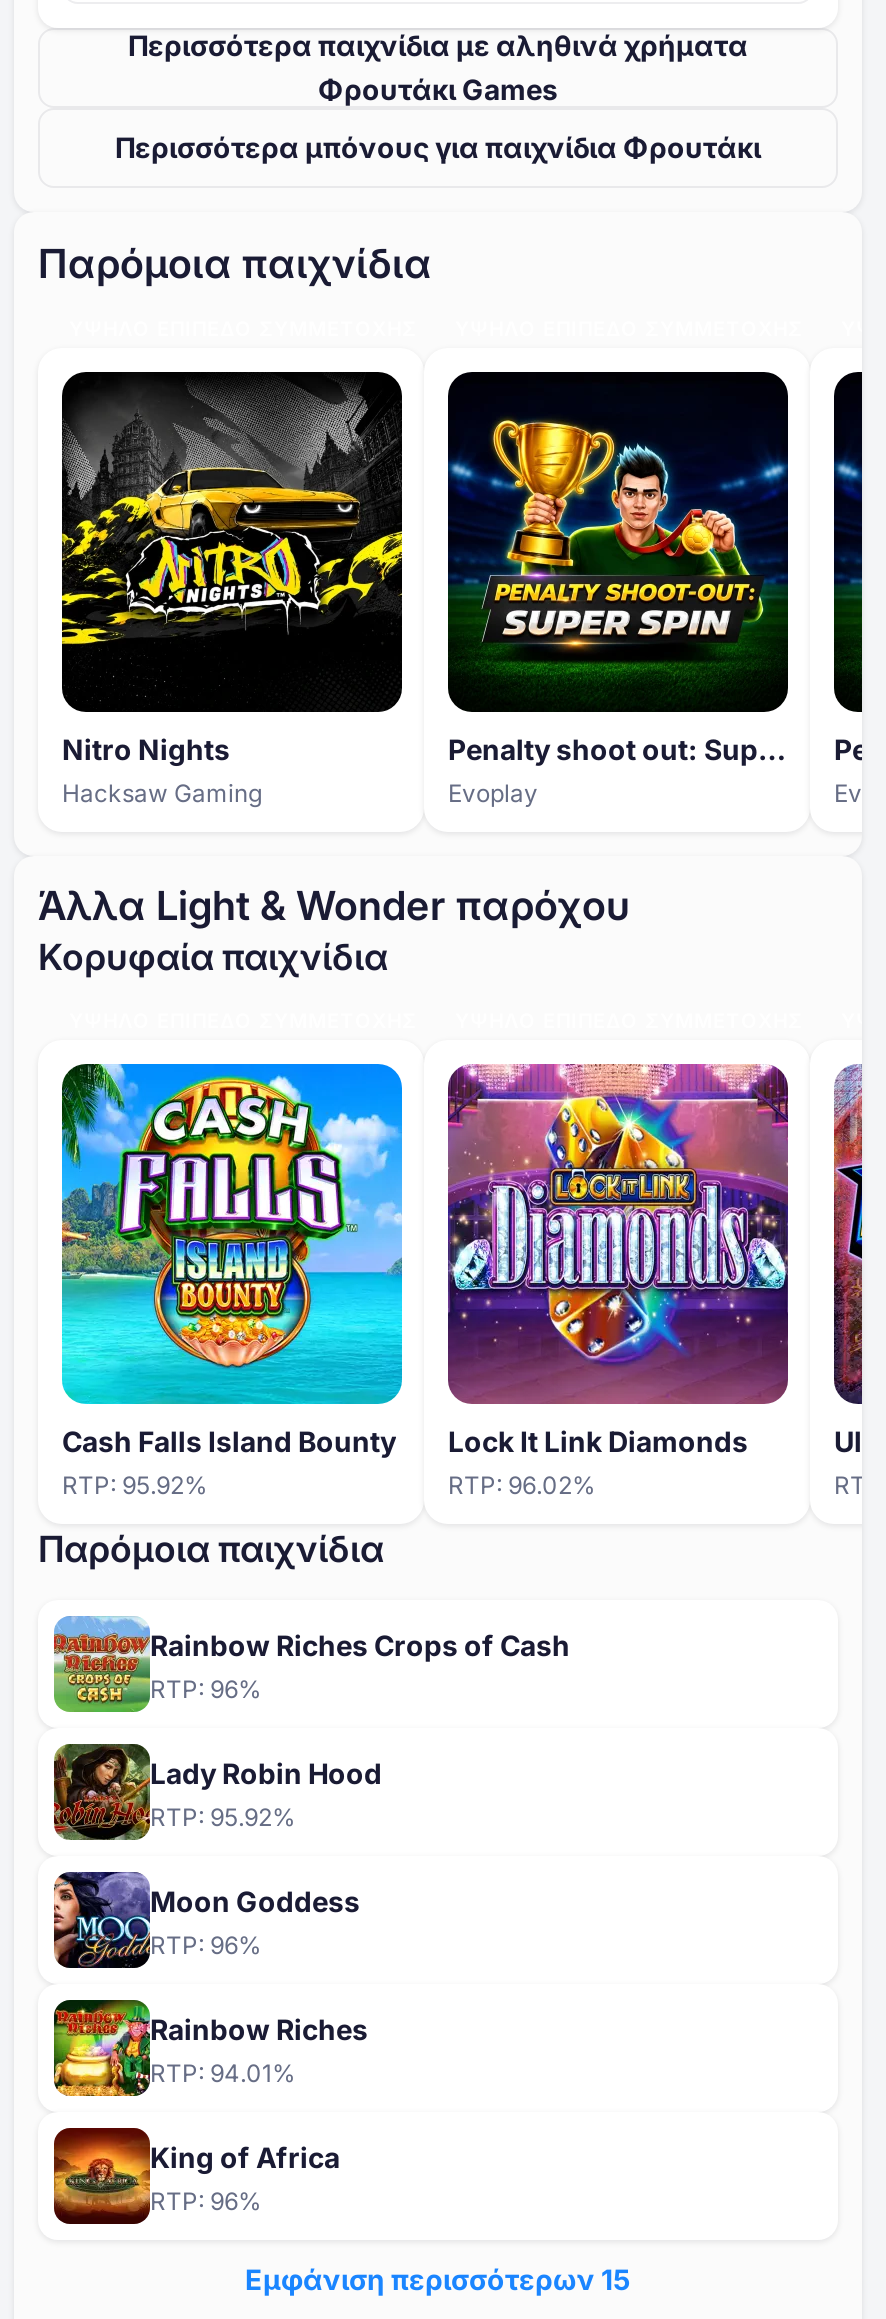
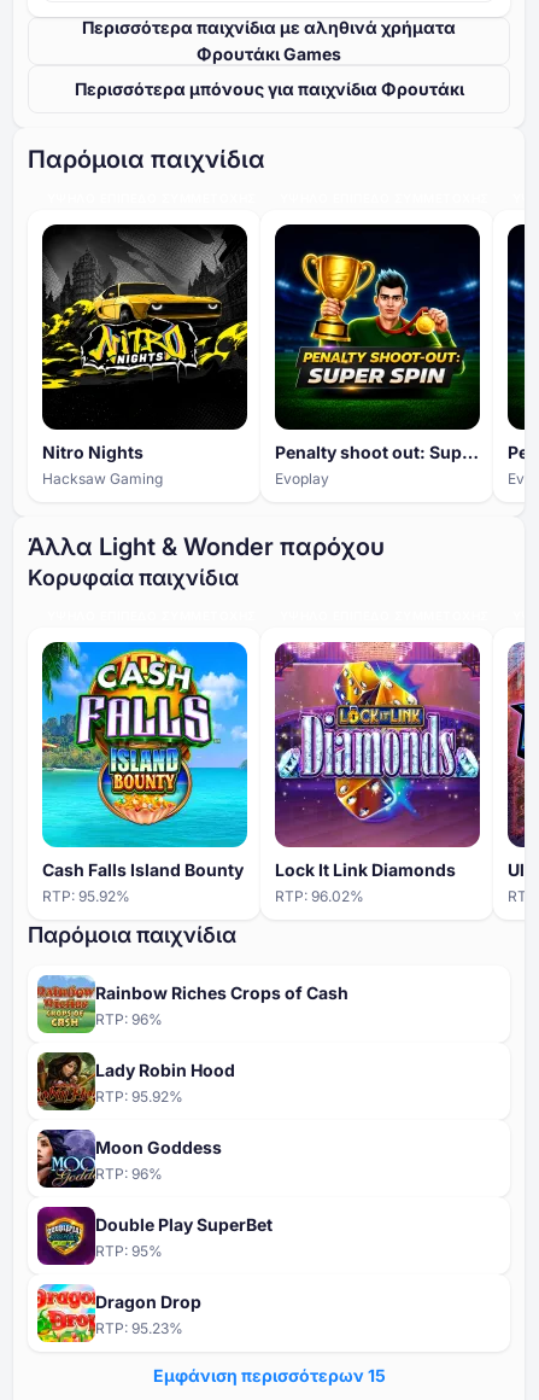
[52,1998,368,2098] [image] | Rainbow Riches | RTP: 94.01% -> [36,1206,273,1266] [image] | Double Play SuperBet | RTP: 95%
[52,2126,340,2226] [image] | King of Africa | RTP: 96% -> [36,1283,201,1343] [image] | Dragon Drop | RTP: 95.23%

